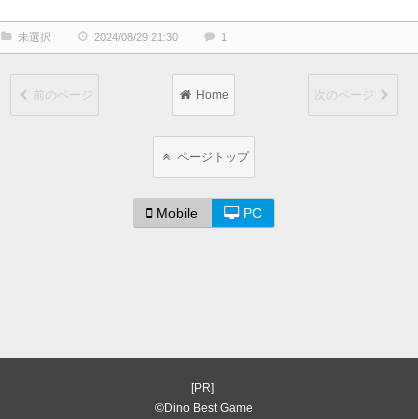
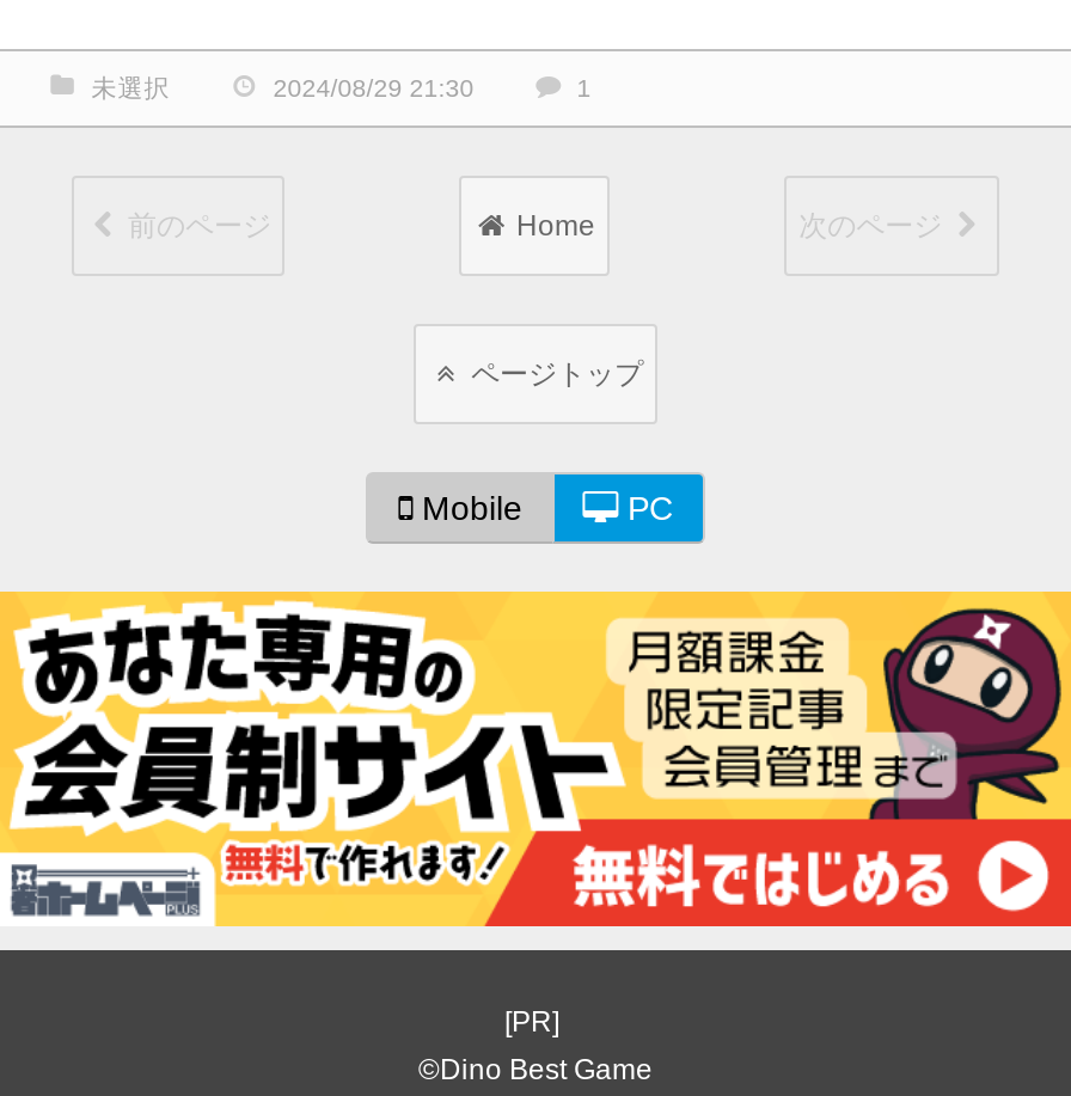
none -> [7,589,1064,929] [image]

